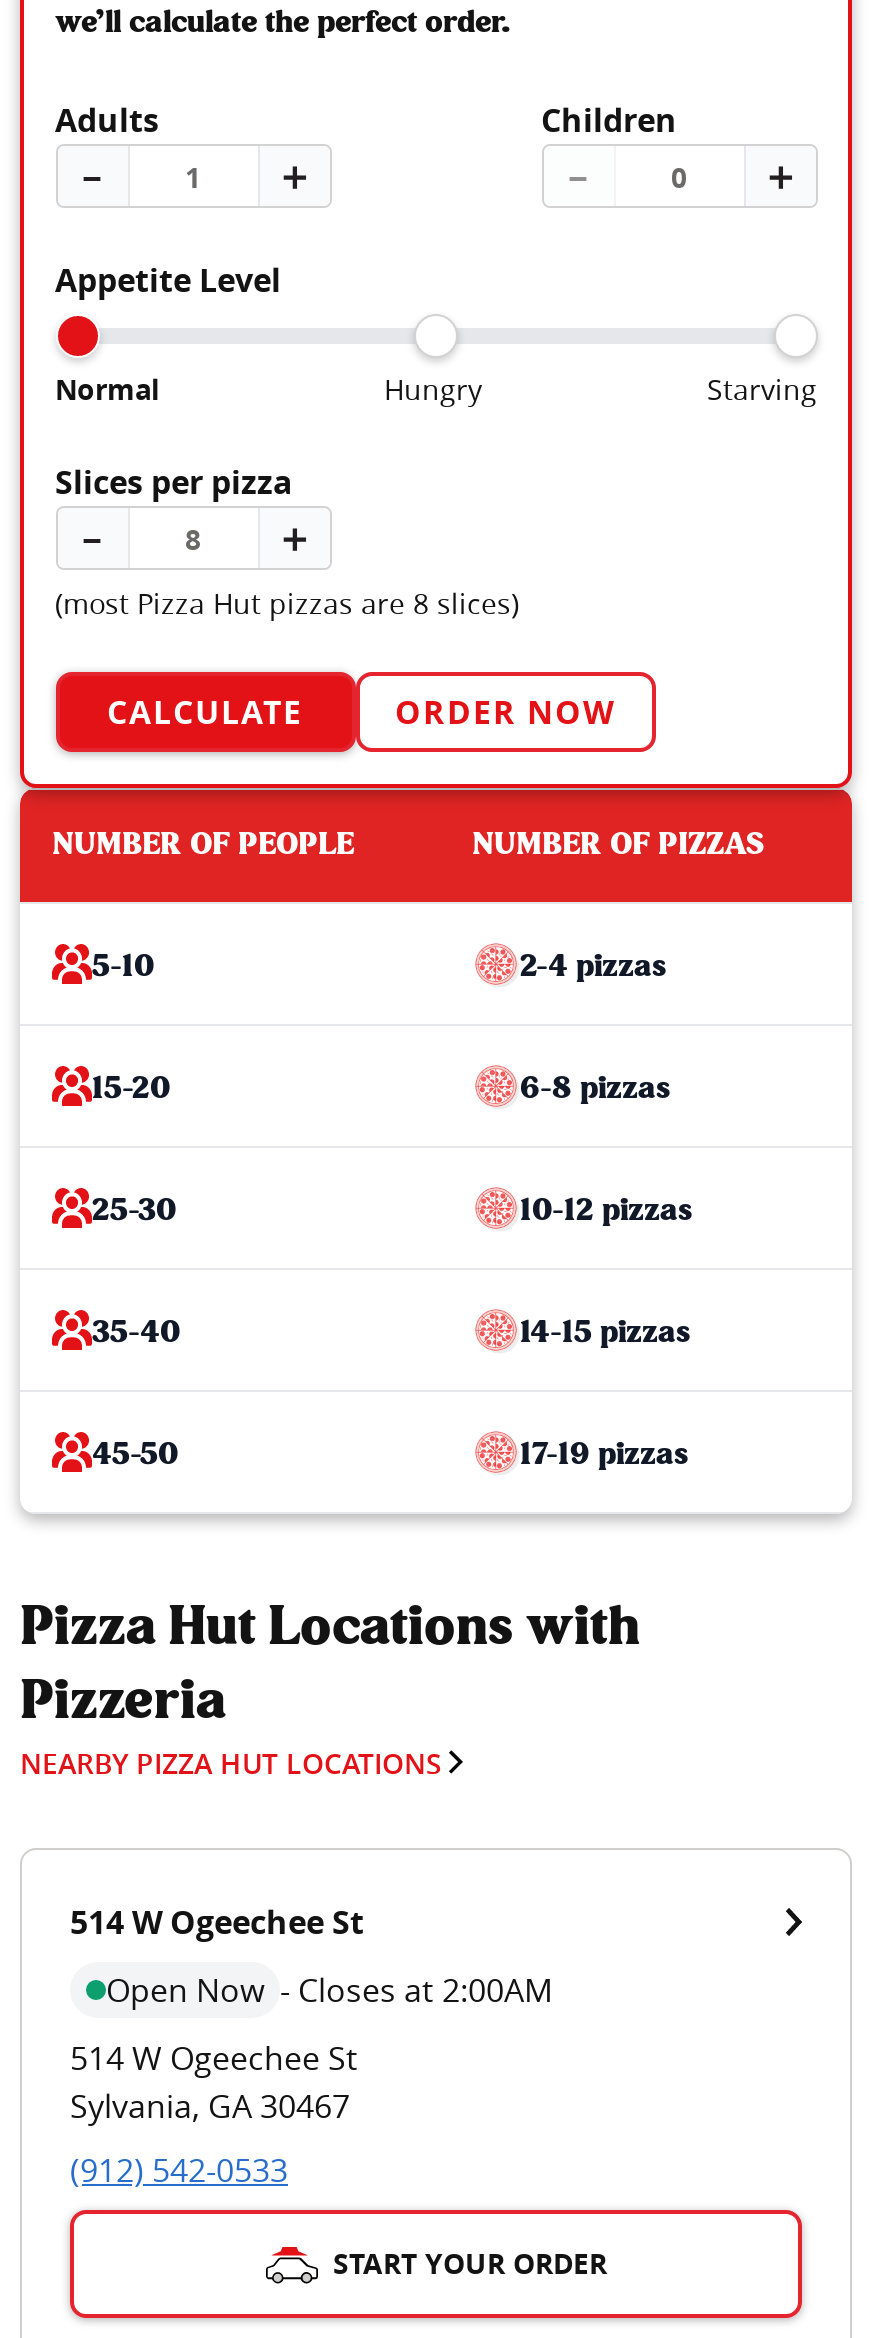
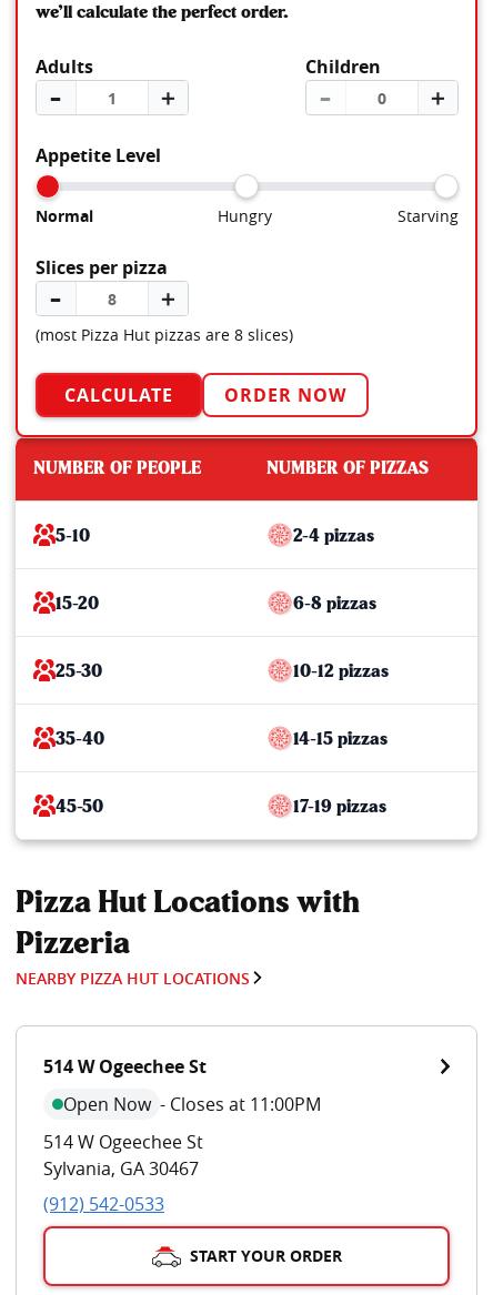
[106,1967,552,2011] Open Now - Closes at 2:00AM -> [63,1091,321,1116] Open Now - Closes at 11:00PM

